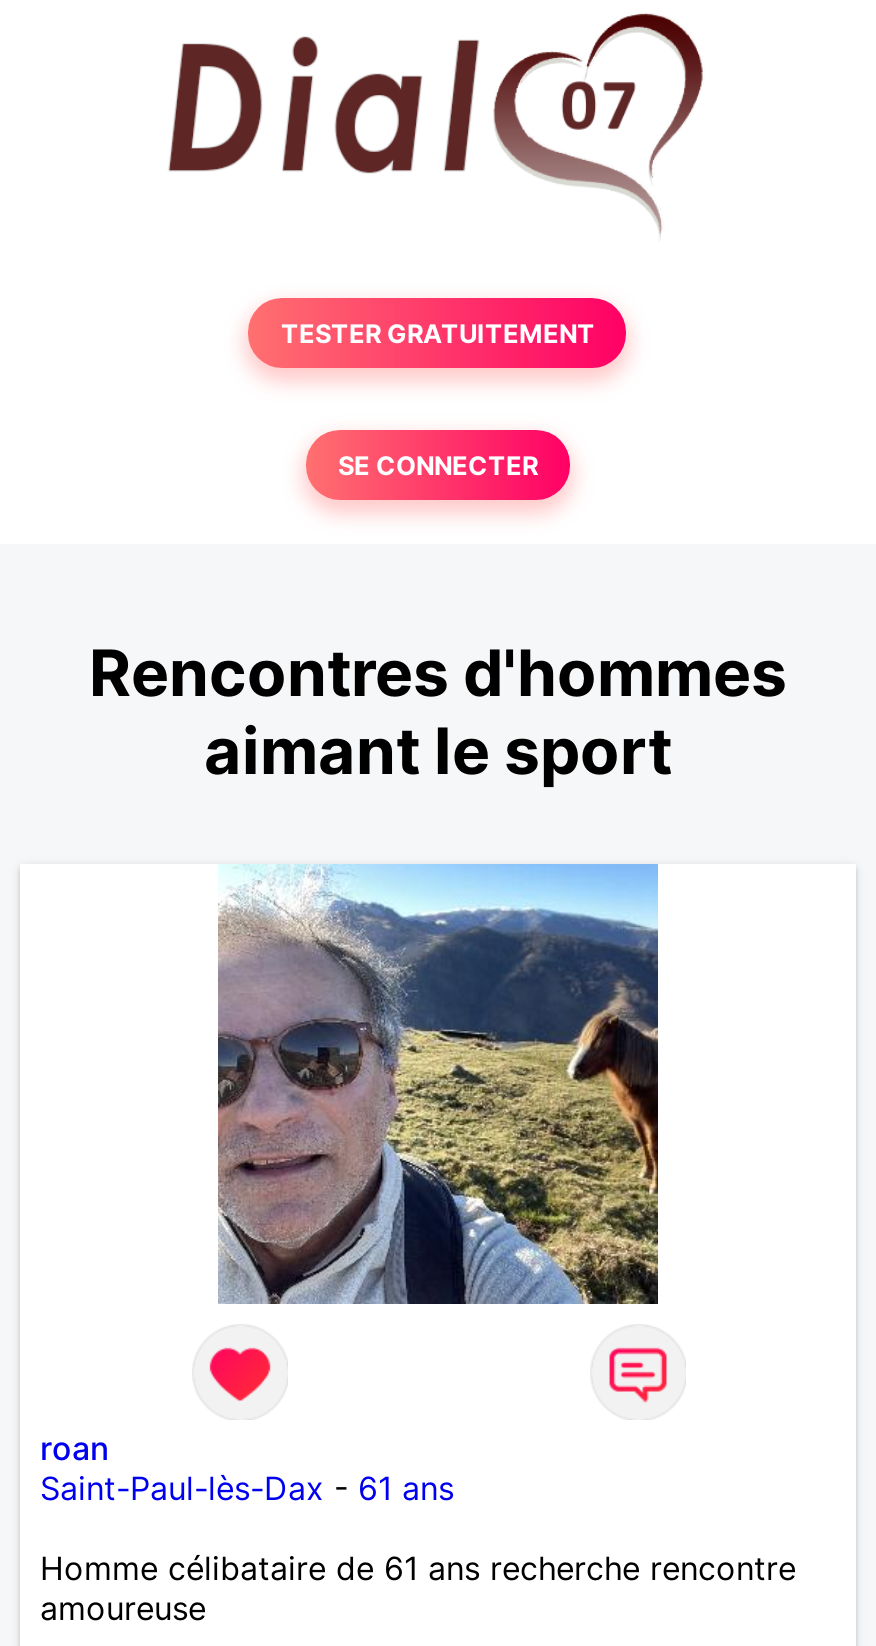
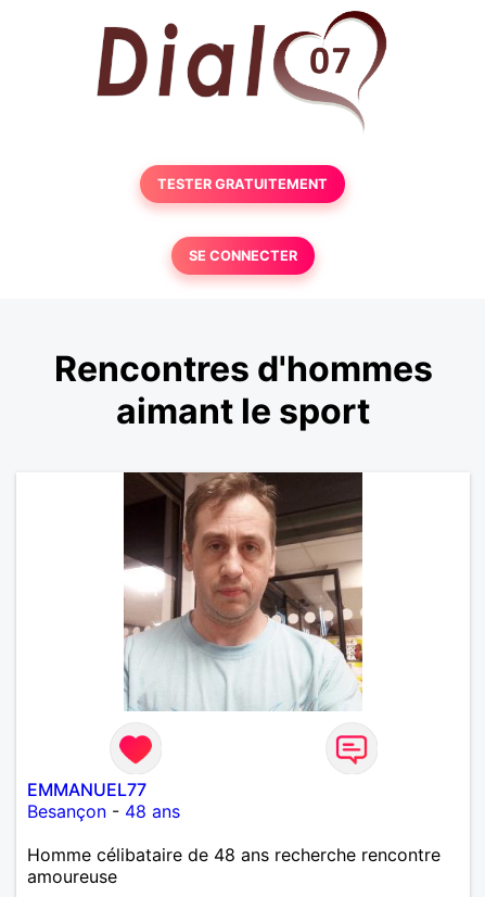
[216,864,660,1306] [image] -> [123,471,363,711] [image]
[40,1428,454,1508] roan | Saint-Paul-lès-Dax - 61 ans -> [27,779,180,822] EMMANUEL77 | Besançon - 48 ans
[40,1548,796,1588] Homme célibataire de 61 ans recherche rencontre -> [27,844,441,865] Homme célibataire de 48 ans recherche rencontre

